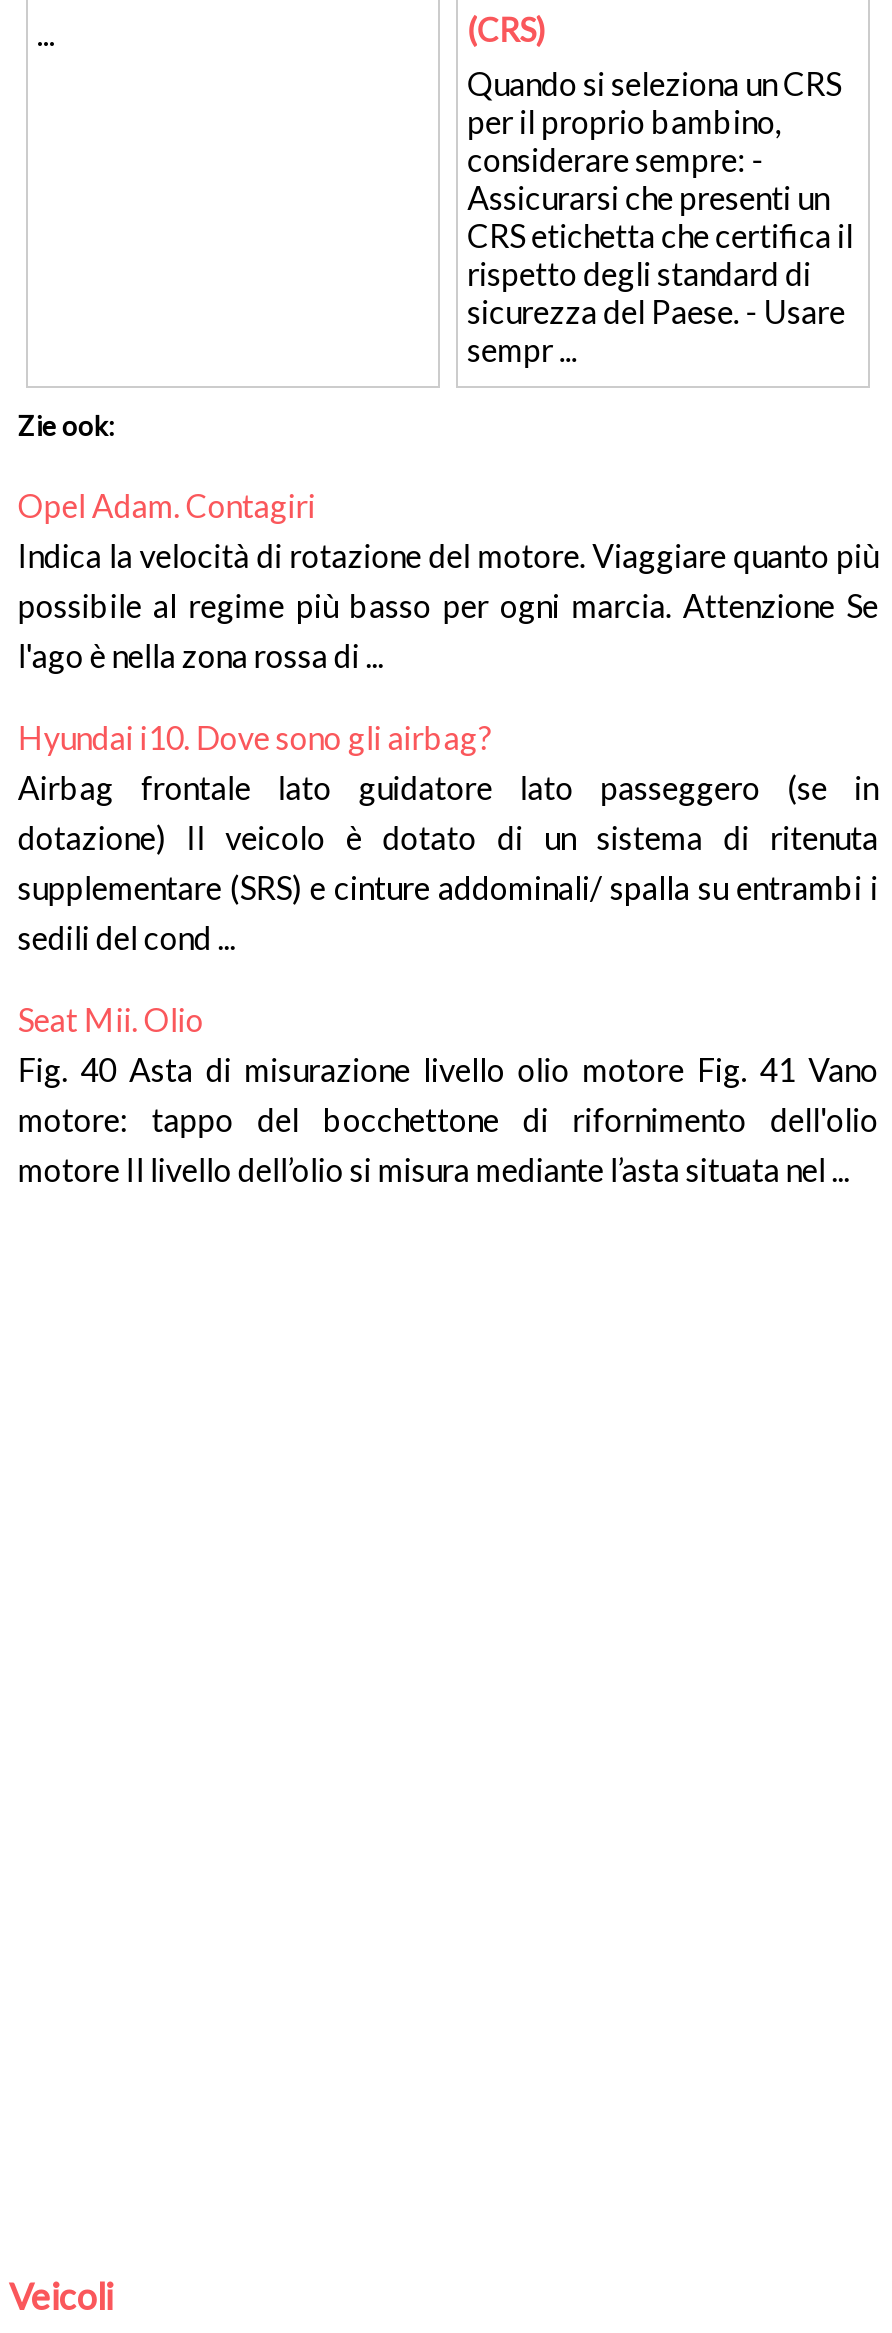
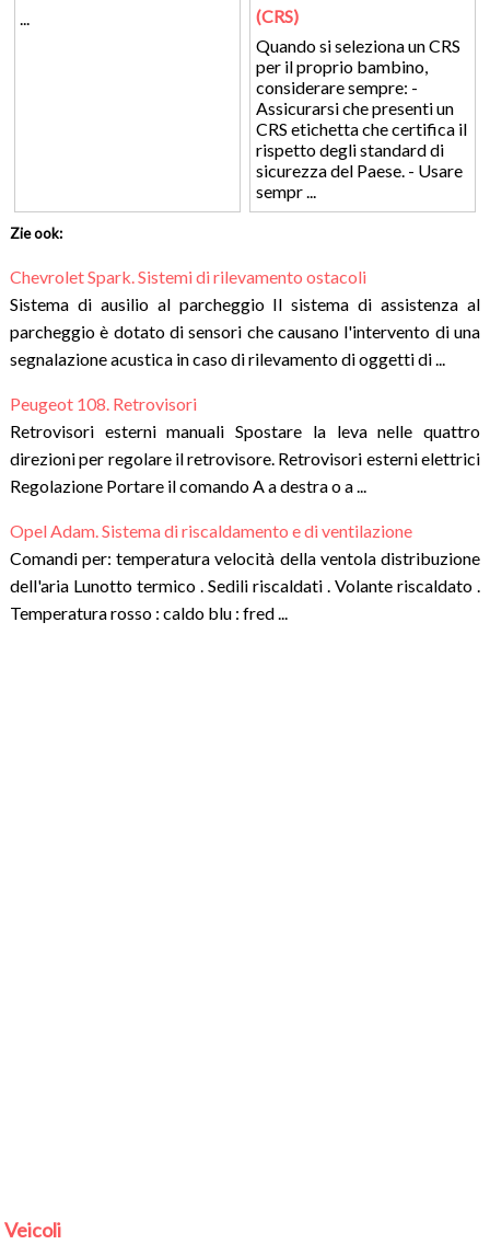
[18,486,878,674] Opel Adam. Contagiri | Indica la velocità di rotazione del motore. Viaggiare quanto più | possibile al regime più basso per ogni marcia. Attenzione Se | l'ago è nella zona rossa di ... -> [10,266,480,369] Chevrolet Spark. Sistemi di rilevamento ostacoli | Sistema di ausilio al parcheggio Il sistema di assistenza al | parcheggio è dotato di sensori che causano l'intervento di una | segnalazione acustica in caso di rilevamento di oggetti di ...
[18,718,878,956] Hyundai i10. Dove sono gli airbag? | Airbag frontale lato guidatore lato passeggero (se in | dotazione) Il veicolo è dotato di un sistema di ritenuta | supplementare (SRS) e cinture addominali/ spalla su entrambi i | sedili del cond ... -> [10,393,480,496] Peugeot 108. Retrovisori | Retrovisori esterni manuali Spostare la leva nelle quattro | direzioni per regolare il retrovisore. Retrovisori esterni elettrici | Regolazione Portare il comando A a destra o a ...
[18,1000,878,1188] Seat Mii. Olio | Fig. 40 Asta di misurazione livello olio motore Fig. 41 Vano | motore: tappo del bocchettone di rifornimento dell'olio | motore Il livello dell’olio si misura mediante l’asta situata nel ... -> [10,520,480,623] Opel Adam. Sistema di riscaldamento e di ventilazione | Comandi per: temperatura velocità della ventola distribuzione | dell'aria Lunotto termico . Sedili riscaldati . Volante riscaldato . | Temperatura rosso : caldo blu : fred ...

